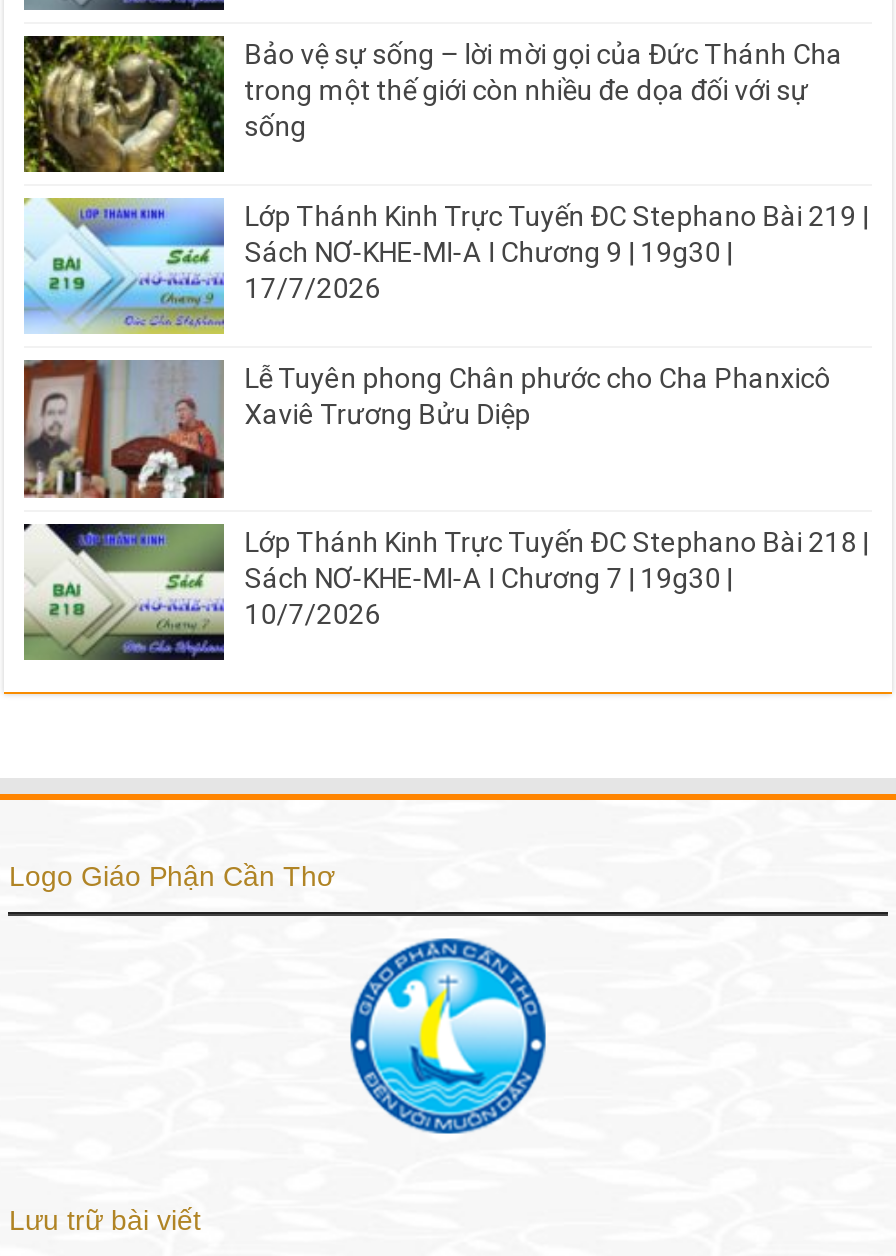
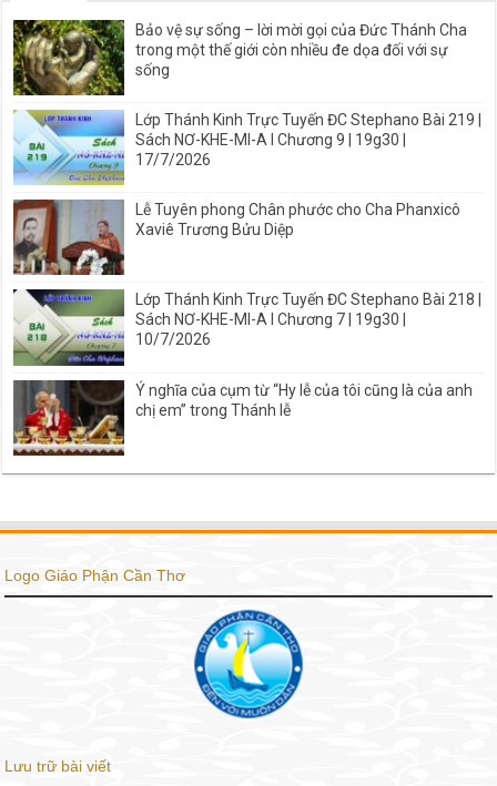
none -> [12,379,473,457] [image] | Ý nghĩa của cụm từ “Hy lễ của tôi cũng là của anh | chị em” trong Thánh lễ

